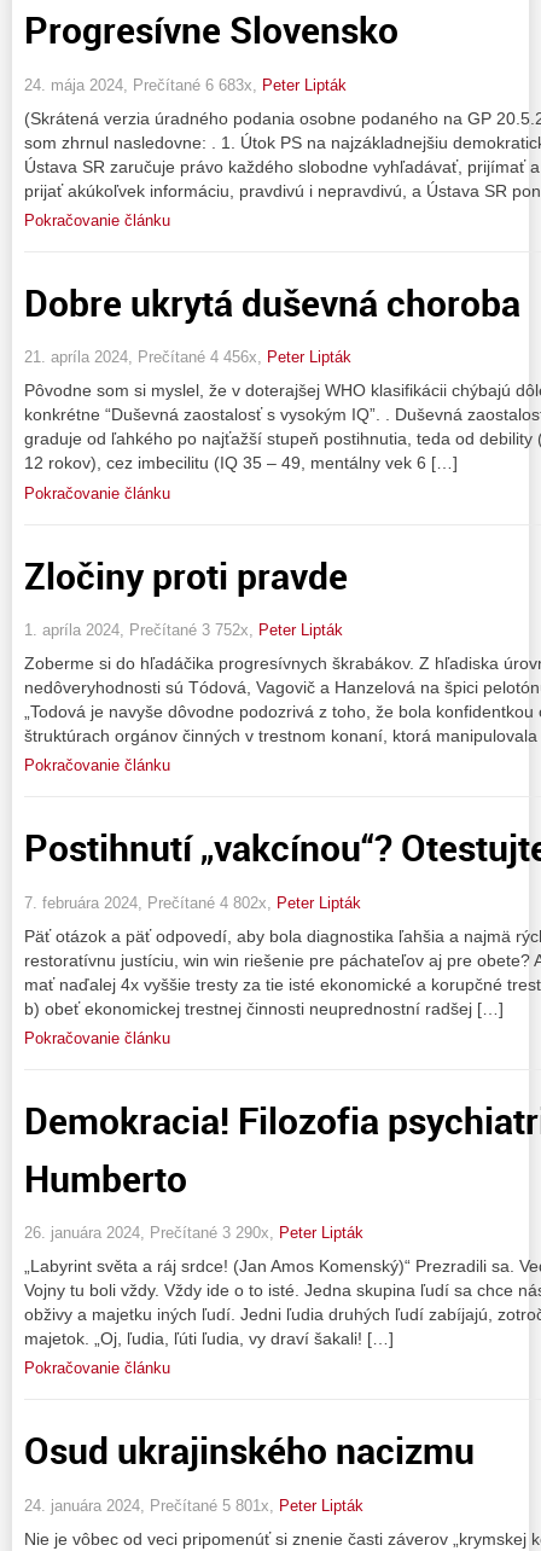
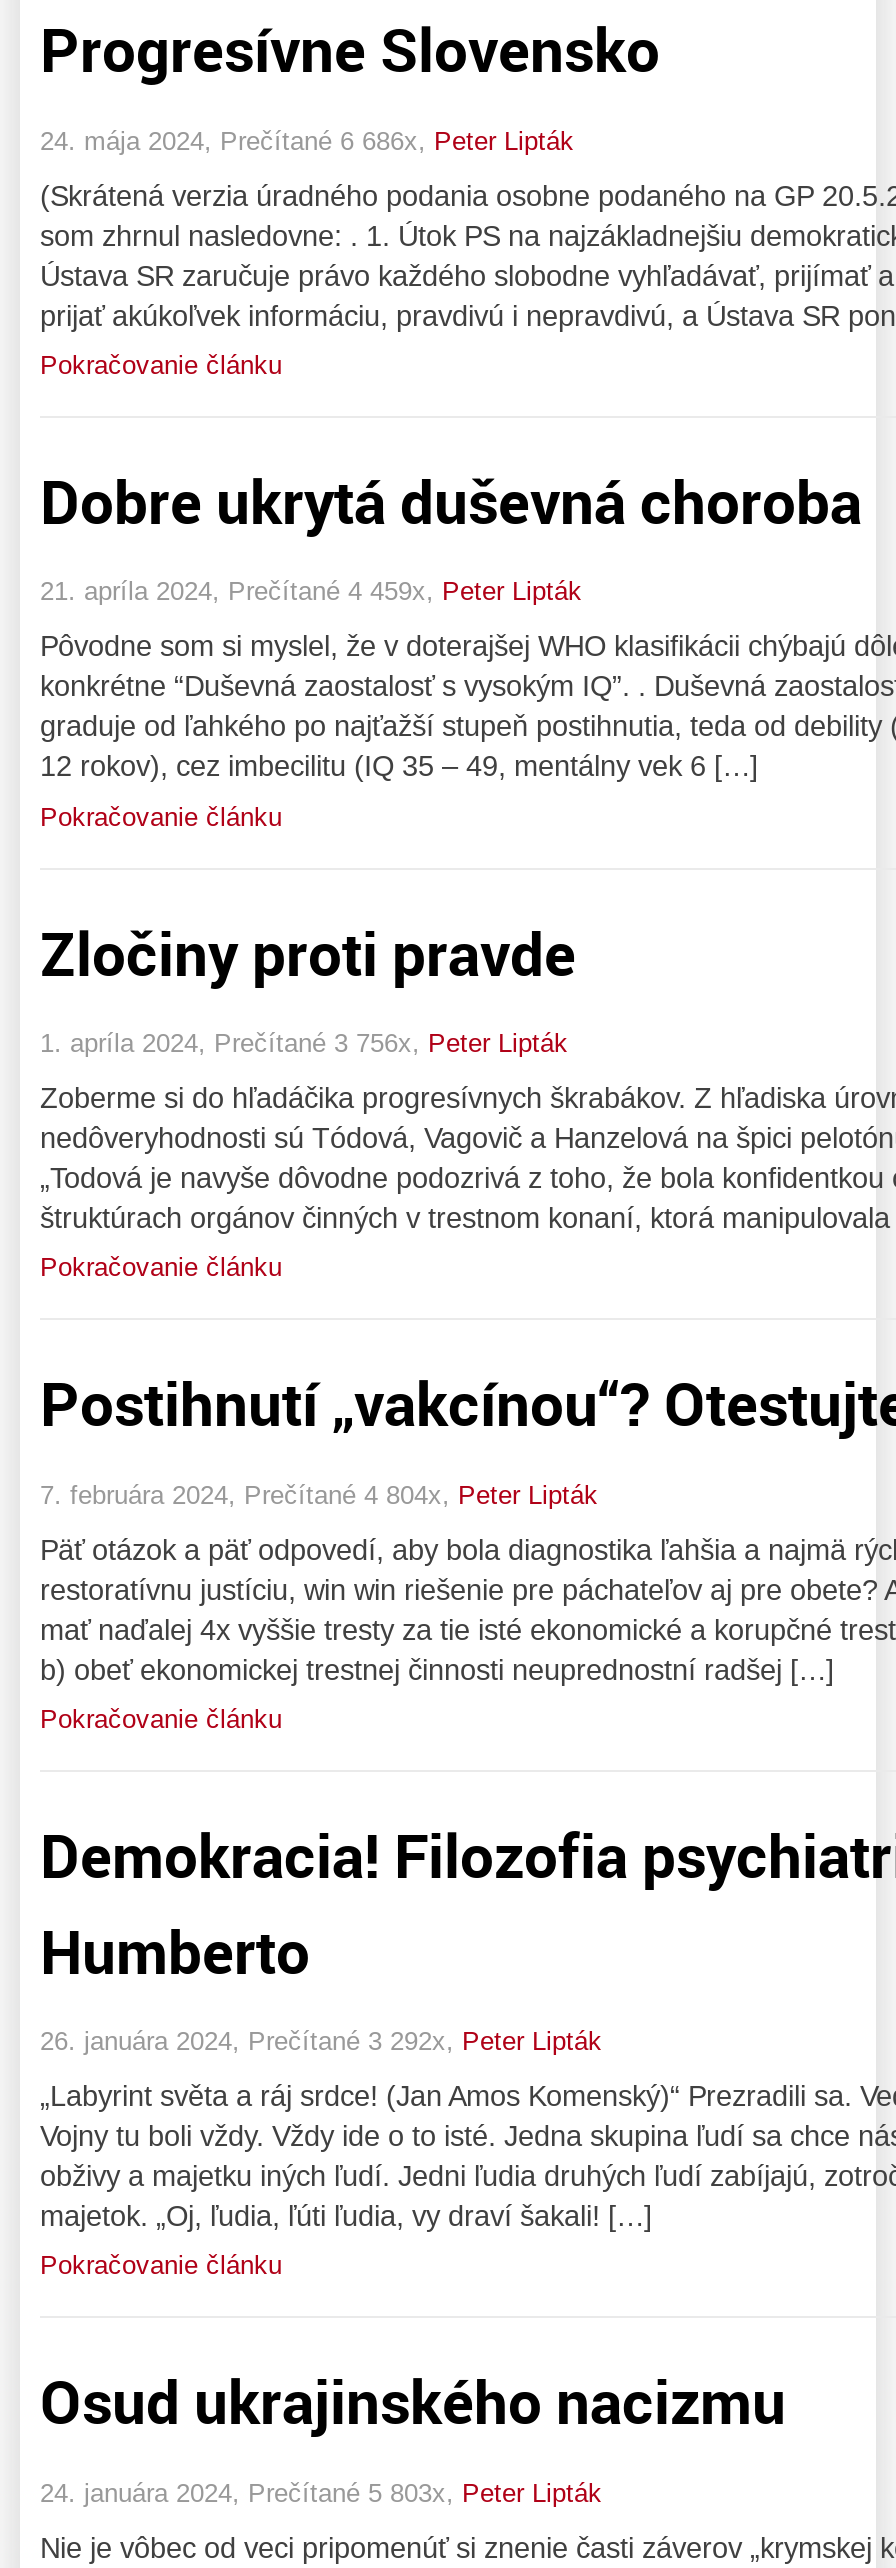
[24,76,347,94] 24. mája 2024, Prečítané 6 683x, Peter Lipták -> [40,126,574,156] 24. mája 2024, Prečítané 6 686x, Peter Lipták
[24,348,351,366] 21. apríla 2024, Prečítané 4 456x, Peter Lipták -> [40,577,582,607] 21. apríla 2024, Prečítané 4 459x, Peter Lipták
[24,621,343,639] 1. apríla 2024, Prečítané 3 752x, Peter Lipták -> [40,1028,568,1058] 1. apríla 2024, Prečítané 3 756x, Peter Lipták
[24,894,361,912] 7. februára 2024, Prečítané 4 802x, Peter Lipták -> [40,1479,598,1509] 7. februára 2024, Prečítané 4 804x, Peter Lipták
[24,1224,363,1242] 26. januára 2024, Prečítané 3 290x, Peter Lipták -> [40,2027,602,2057] 26. januára 2024, Prečítané 3 292x, Peter Lipták
[24,1497,363,1515] 24. januára 2024, Prečítané 5 801x, Peter Lipták -> [40,2478,602,2508] 24. januára 2024, Prečítané 5 803x, Peter Lipták

